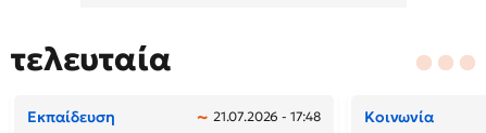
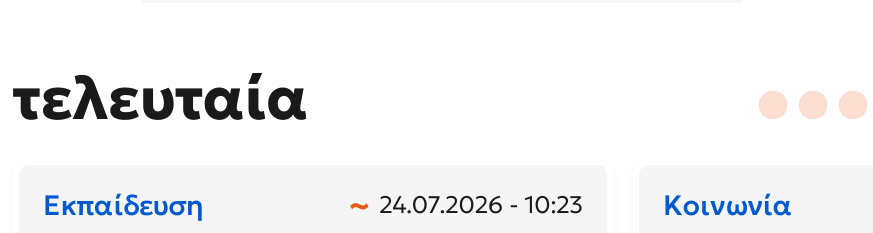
[213,108,321,124] 21.07.2026 - 17:48 -> [379,189,583,219] 24.07.2026 - 10:23

